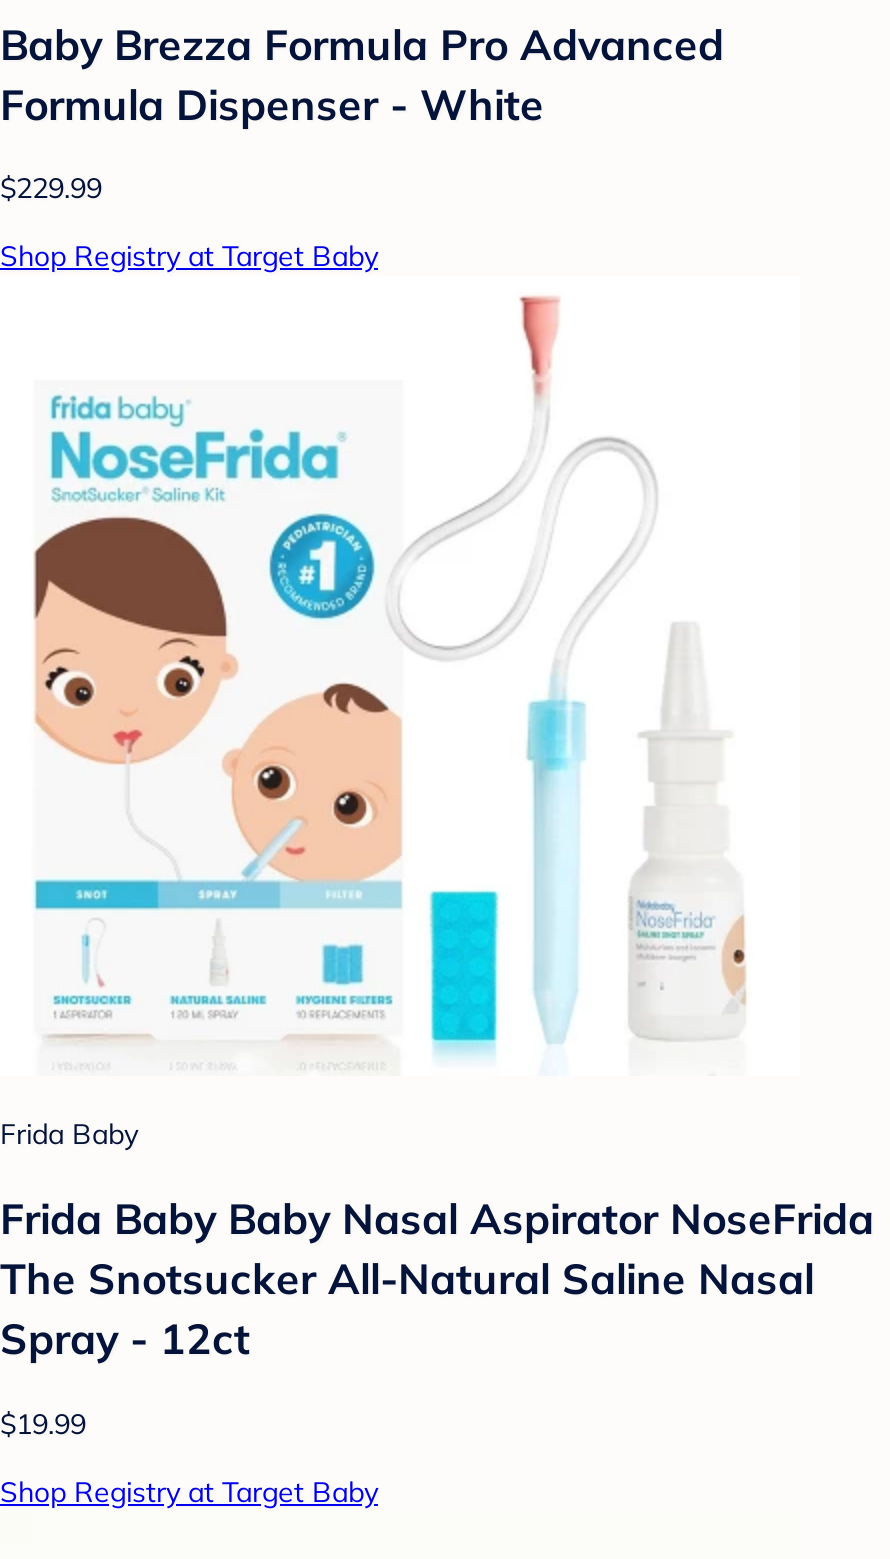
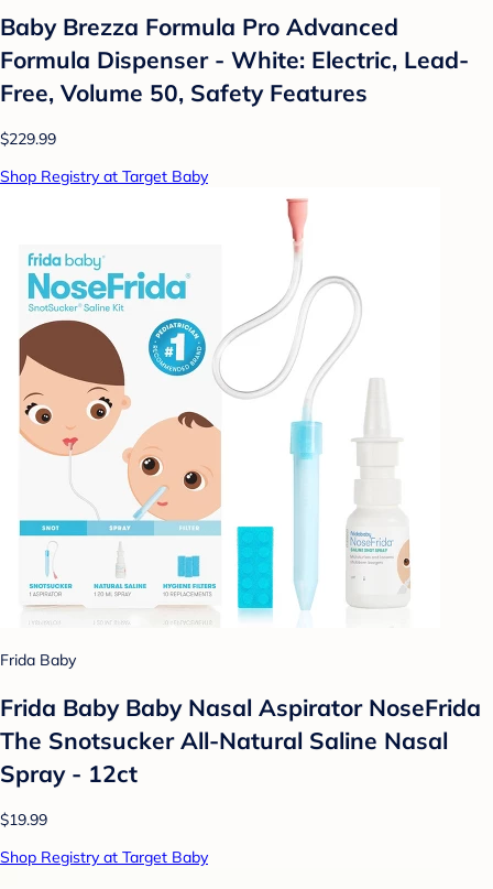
[0,77,544,129] Formula Dispenser - White -> [0,45,469,107] Formula Dispenser - White: Electric, Lead- | Free, Volume 50, Safety Features

